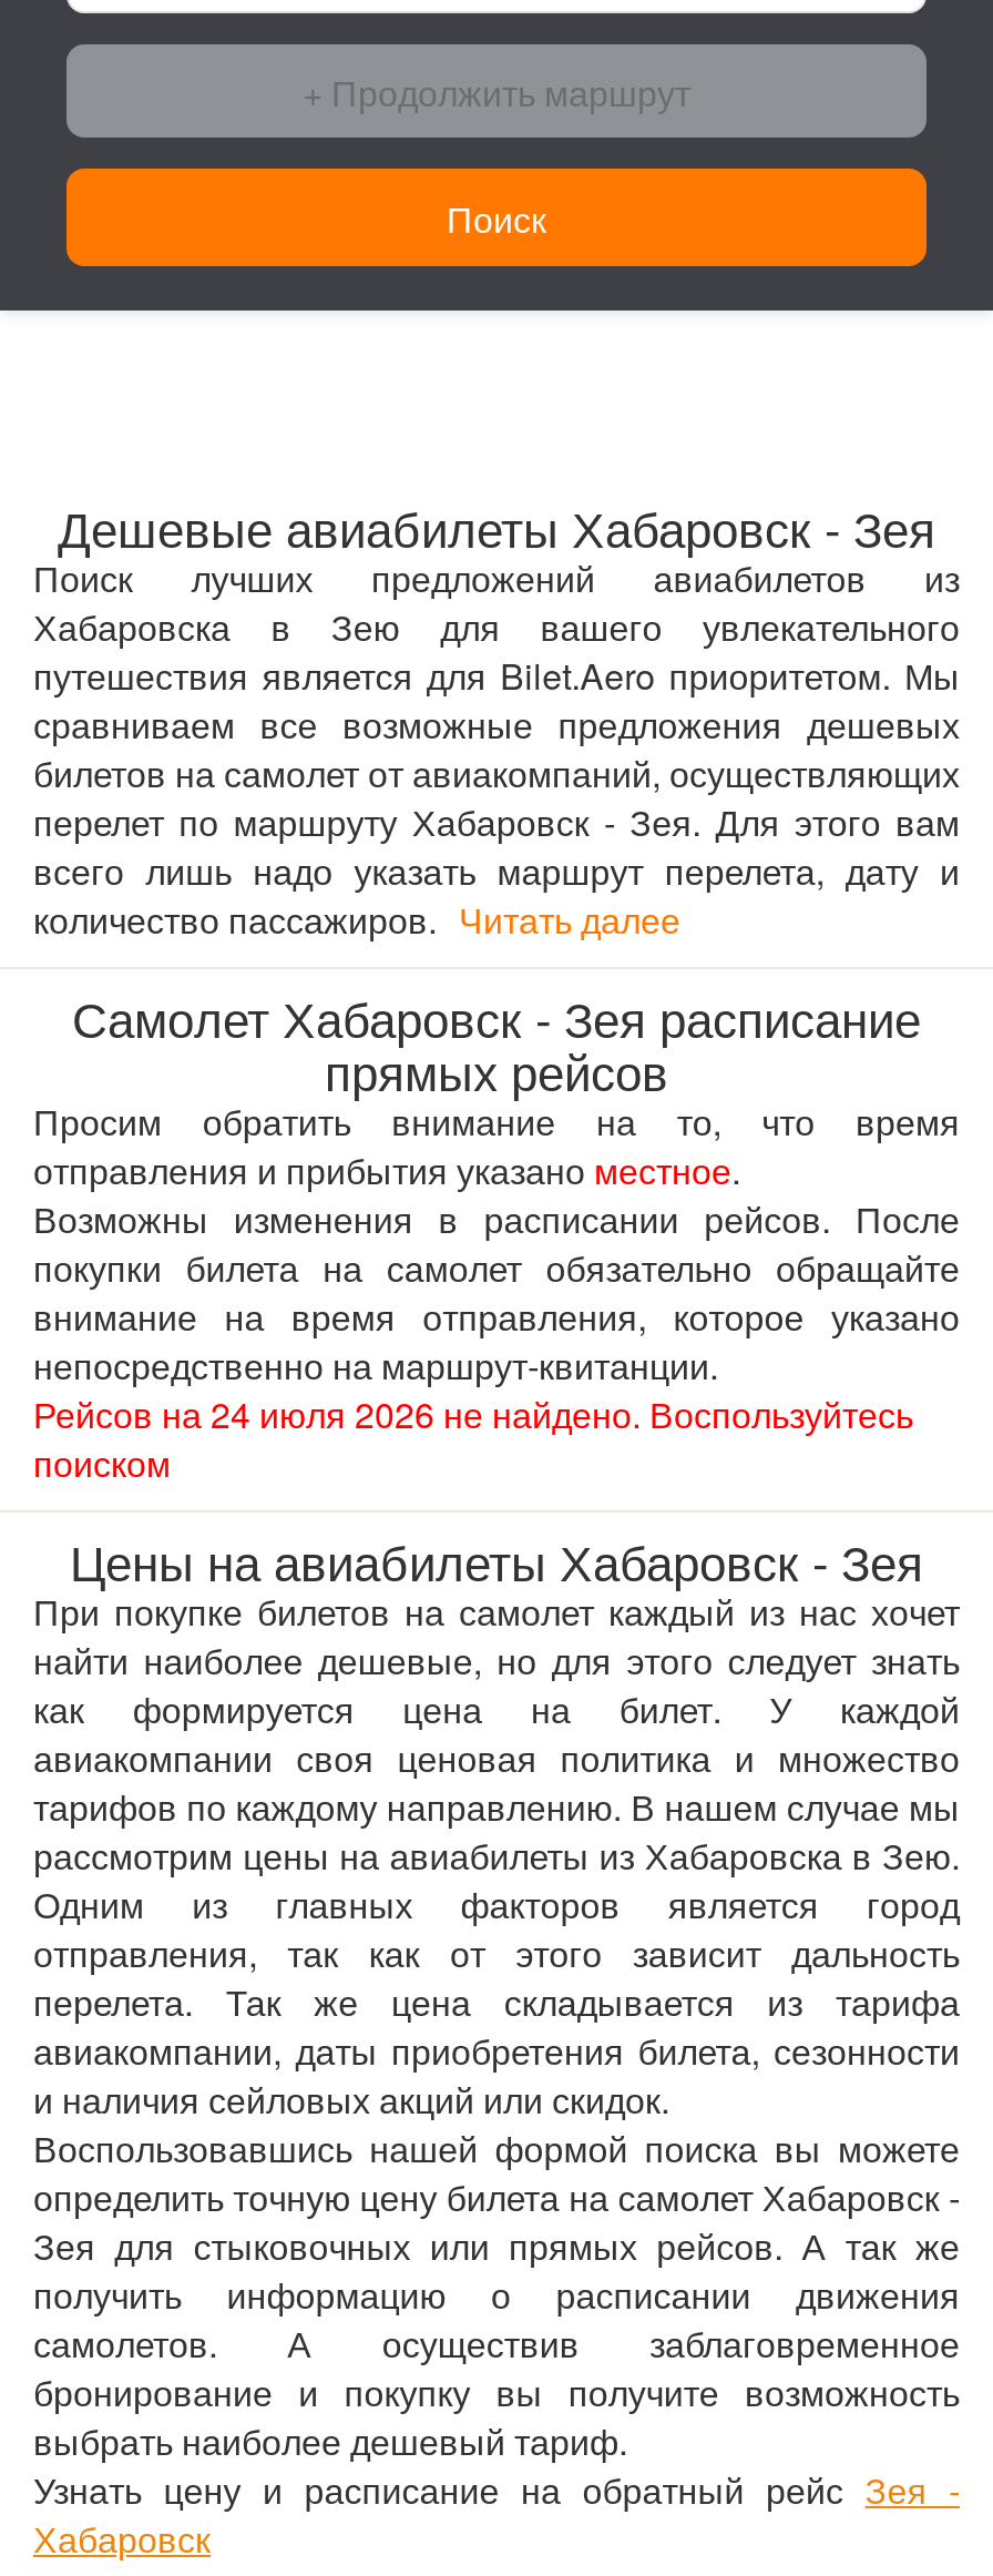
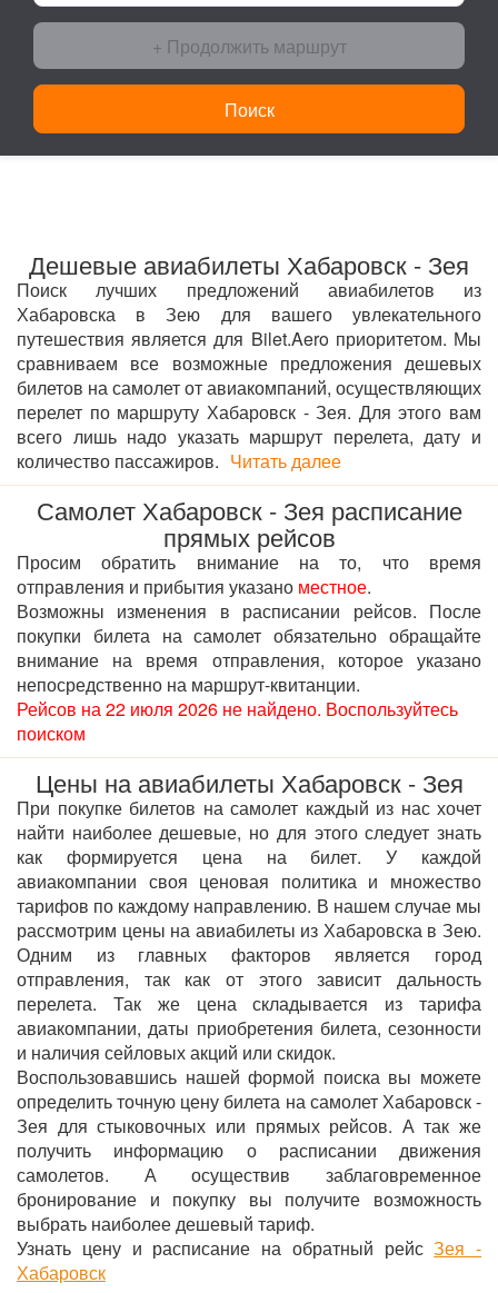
[33,1388,913,1439] Рейсов на 24 июля 2026 не найдено. Воспользуйтесь -> [17,696,458,722] Рейсов на 22 июля 2026 не найдено. Воспользуйтесь

